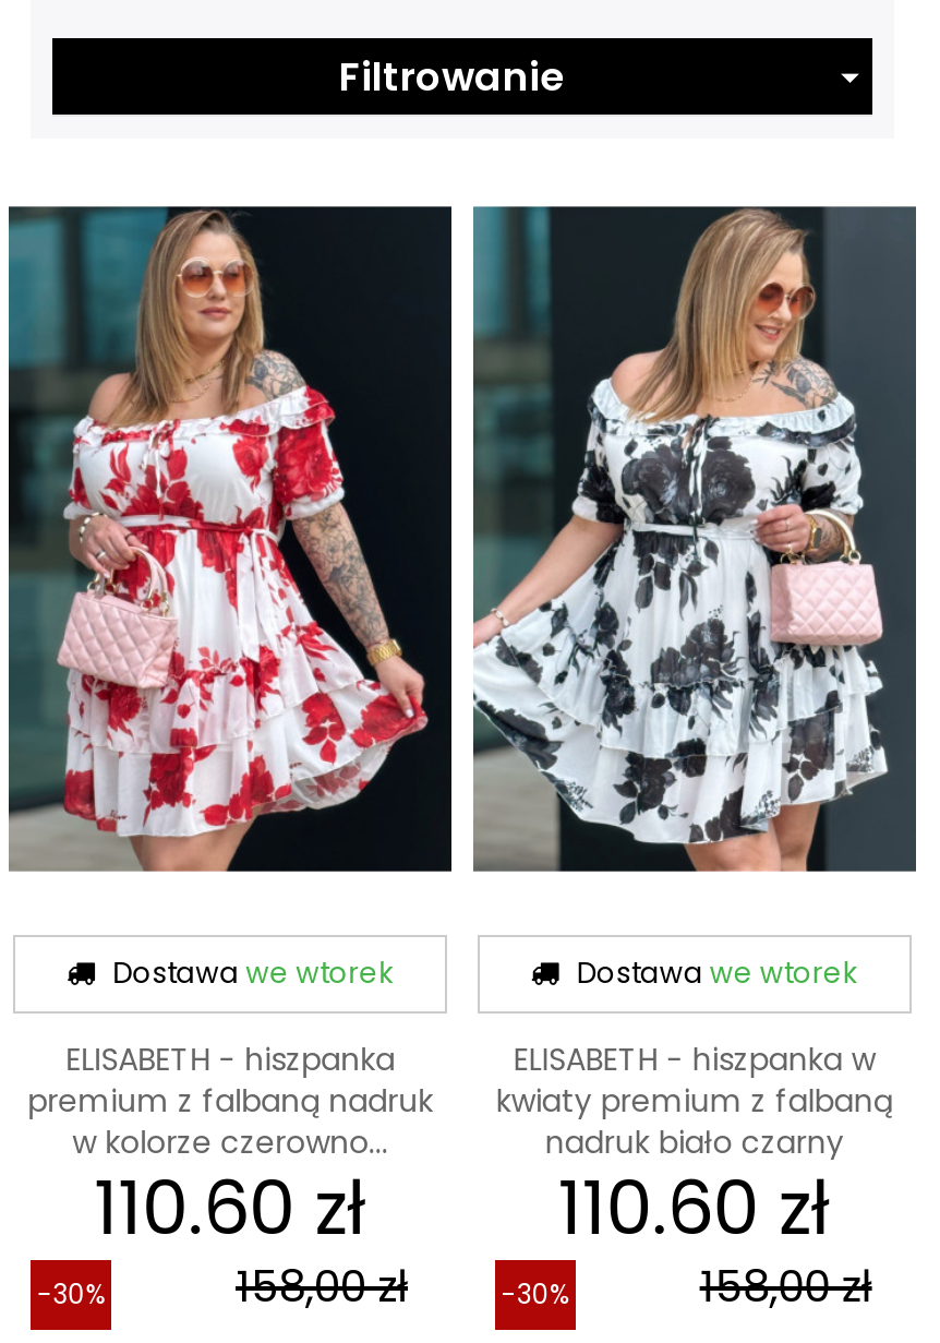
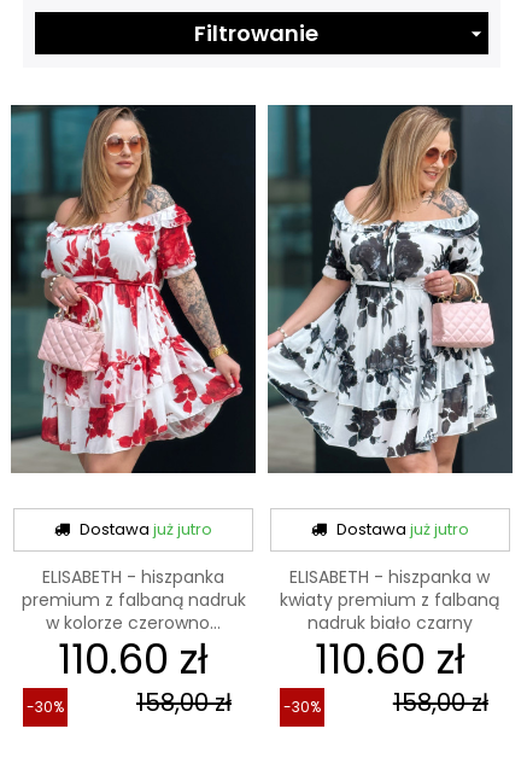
[106,953,394,994] Dostawa we wtorek -> [76,518,212,541] Dostawa już jutro
[570,953,858,994] Dostawa we wtorek -> [333,518,469,541] Dostawa już jutro

